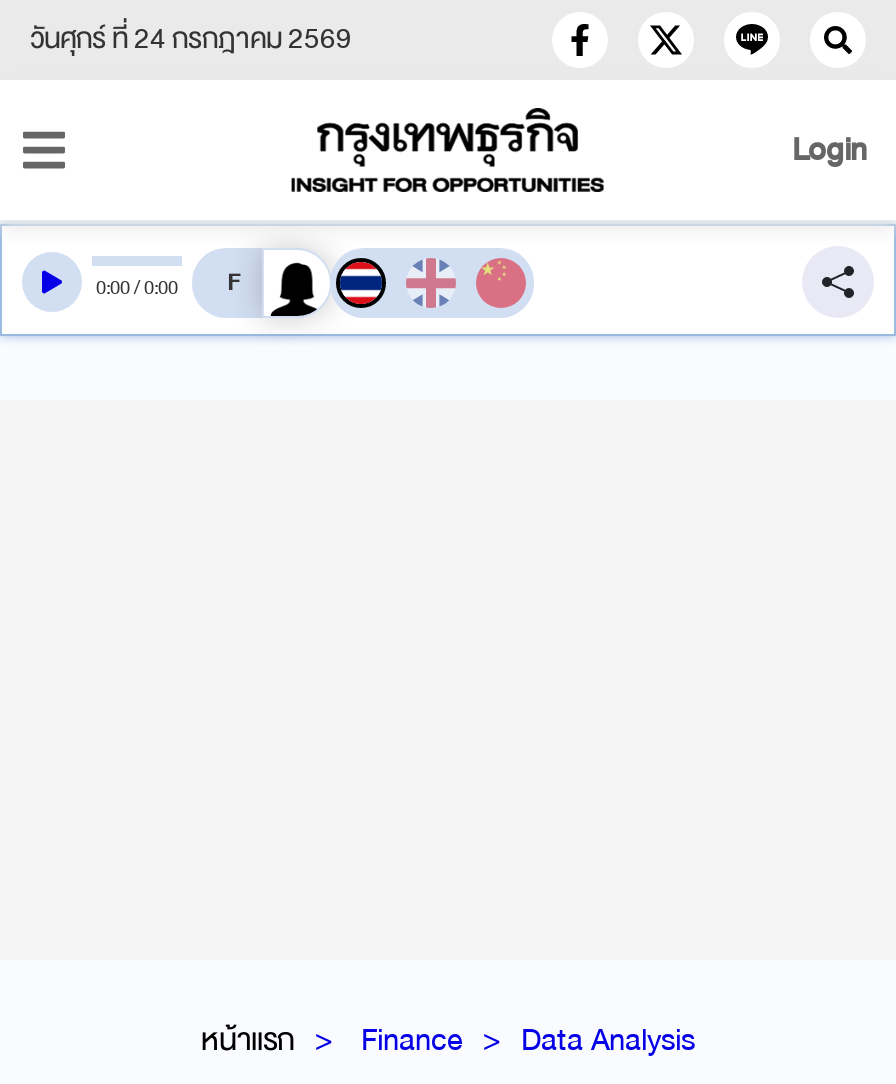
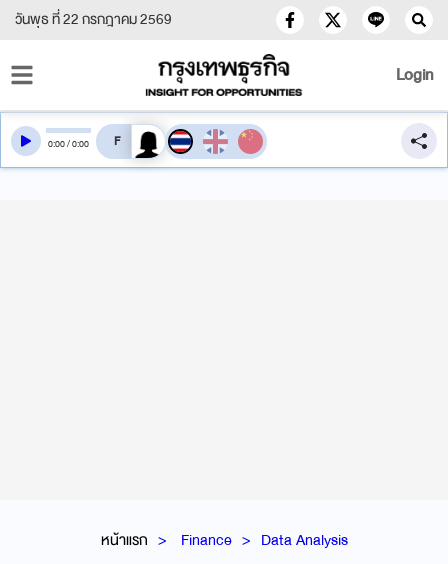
[30,14,352,64] วันศุกร์ ที่ 24 กรกฎาคม 2569 -> [15,7,172,32] วันพุธ ที่ 22 กรกฎาคม 2569

